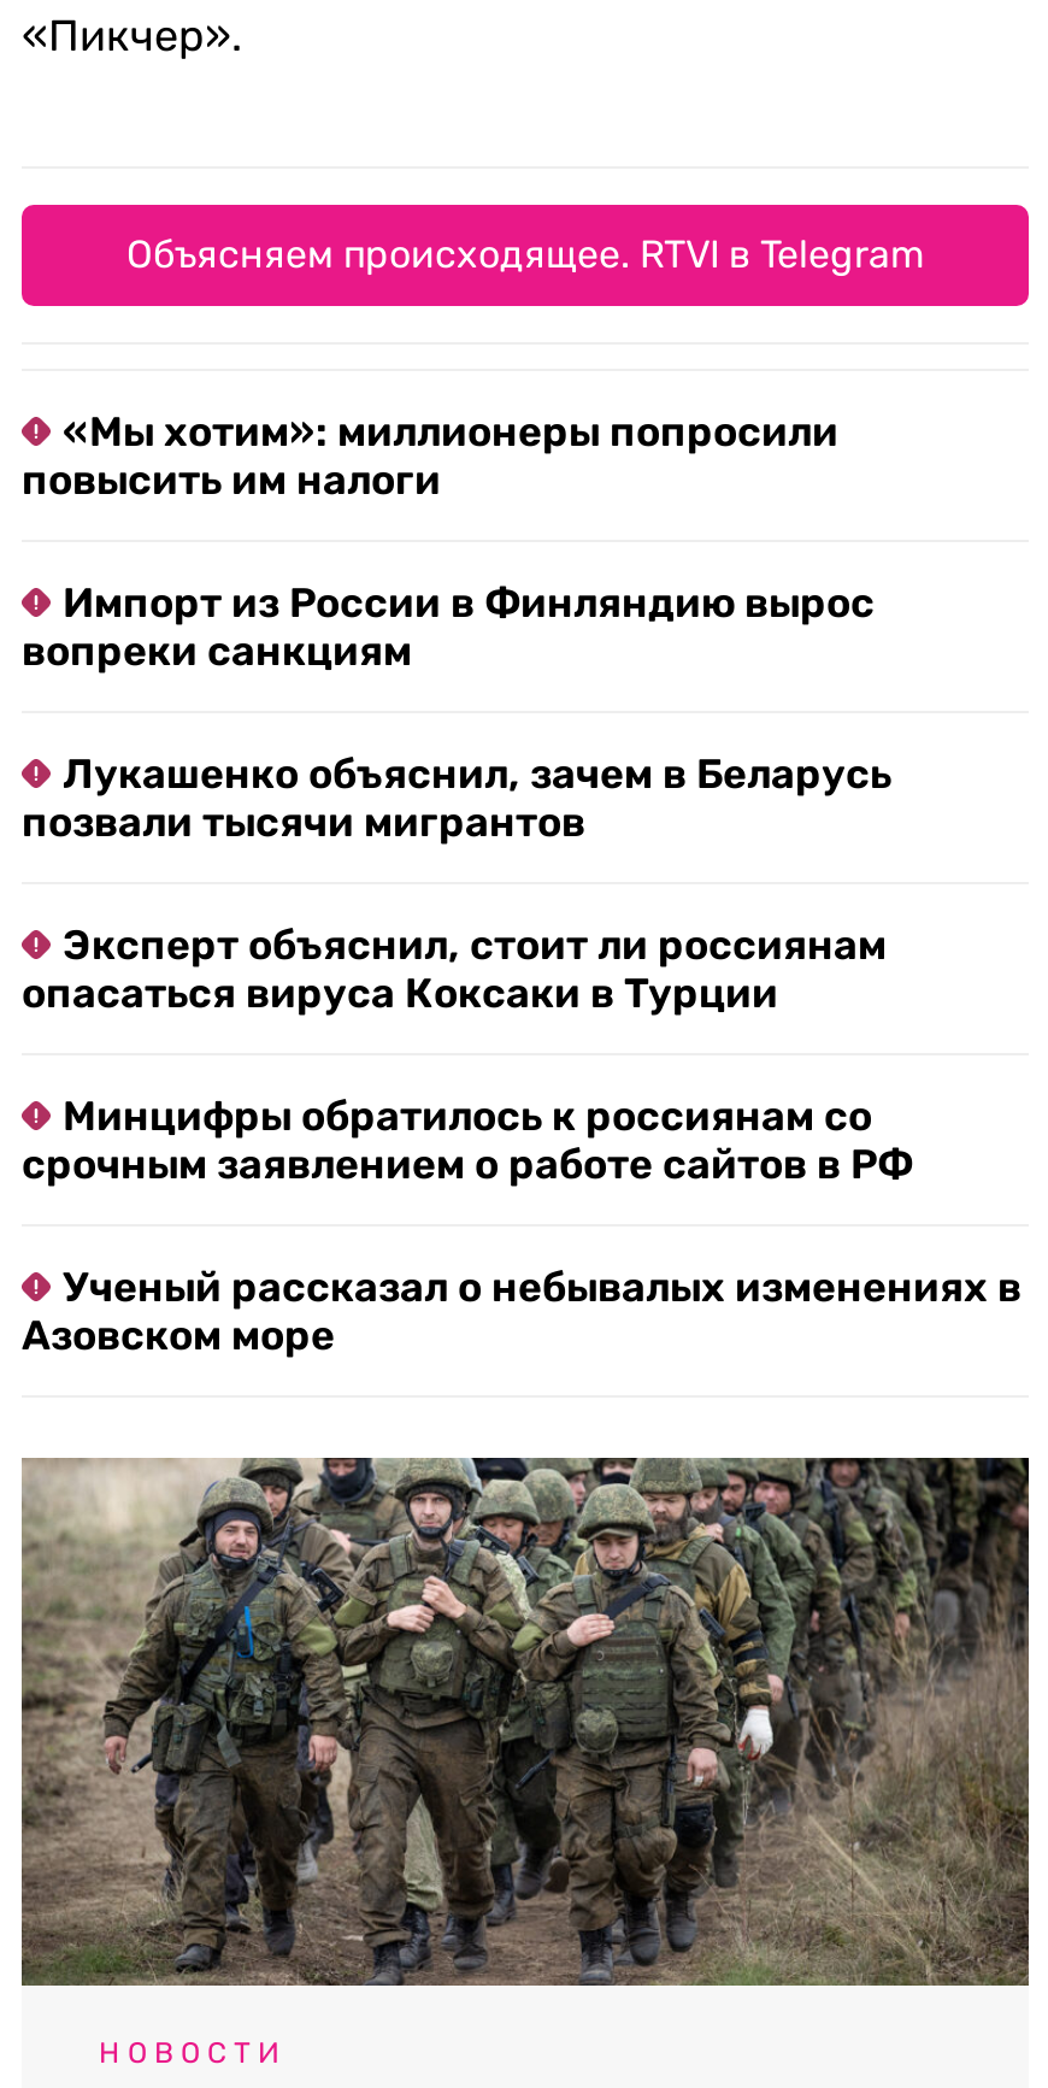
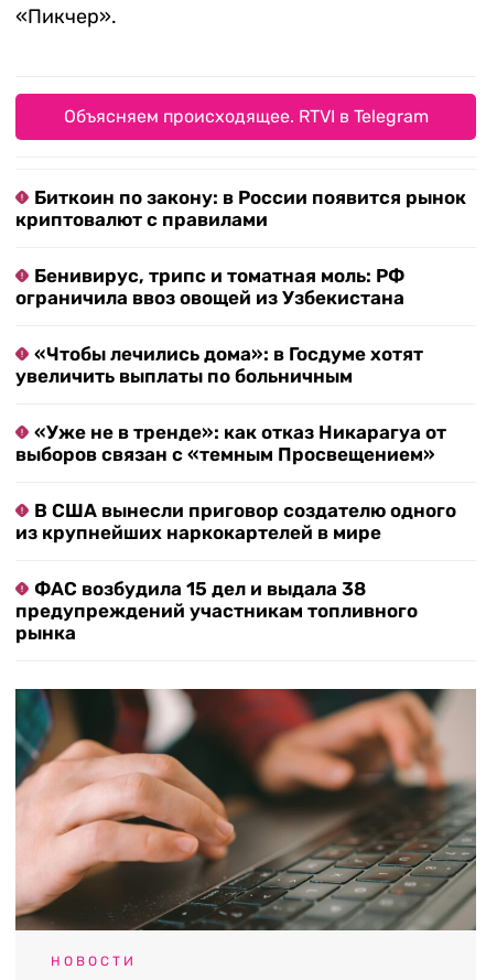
[22,407,838,504] «Мы хотим»: миллионеры попросили | повысить им налоги -> [15,186,466,231] Биткоин по закону: в России появится рынок | криптовалют с правилами
[22,579,875,675] Импорт из России в Финляндию вырос | вопреки санкциям -> [15,265,404,309] Бенивирус, трипс и томатная моль: РФ | ограничила ввоз овощей из Узбекистана
[22,750,891,846] Лукашенко объяснил, зачем в Беларусь | позвали тысячи мигрантов -> [15,343,423,387] «Чтобы лечились дома»: в Госдуме хотят | увеличить выплаты по больничным
[22,921,887,1017] Эксперт объяснил, стоит ли россиянам | опасаться вируса Коксаки в Турции -> [15,421,446,465] «Уже не в тренде»: как отказ Никарагуа от | выборов связан с «темным Просвещением»
[22,1092,913,1188] Минцифры обратилось к россиянам со | срочным заявлением о работе сайтов в РФ -> [15,499,456,544] В США вынесли приговор создателю одного | из крупнейших наркокартелей в мире
[22,1263,1021,1359] Ученый рассказал о небывалых изменениях в | Азовском море -> [15,578,418,644] ФАС возбудила 15 дел и выдала 38 | предупреждений участникам топливного | рынка
[19,1455,1029,1986] [image] -> [14,688,476,931] [image]

